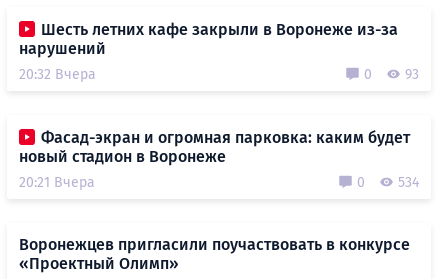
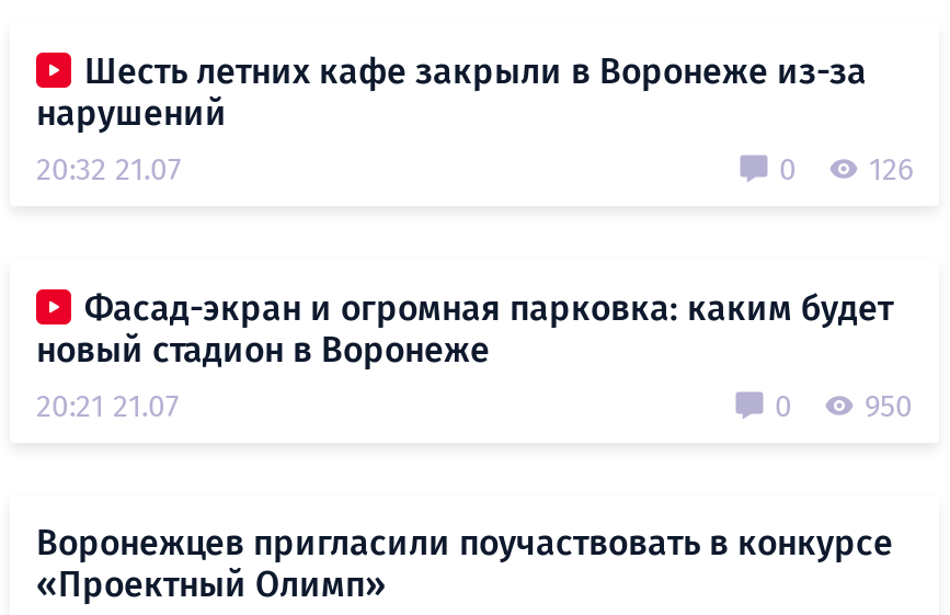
[19,66,96,83] 20:32 Вчера -> [36,151,181,188] 20:32 21.07
[364,66,419,83] 0 93 -> [779,151,913,188] 0 126
[19,174,95,191] 20:21 Вчера -> [36,387,179,425] 20:21 21.07
[357,174,419,191] 0 534 -> [775,387,913,425] 0 950

